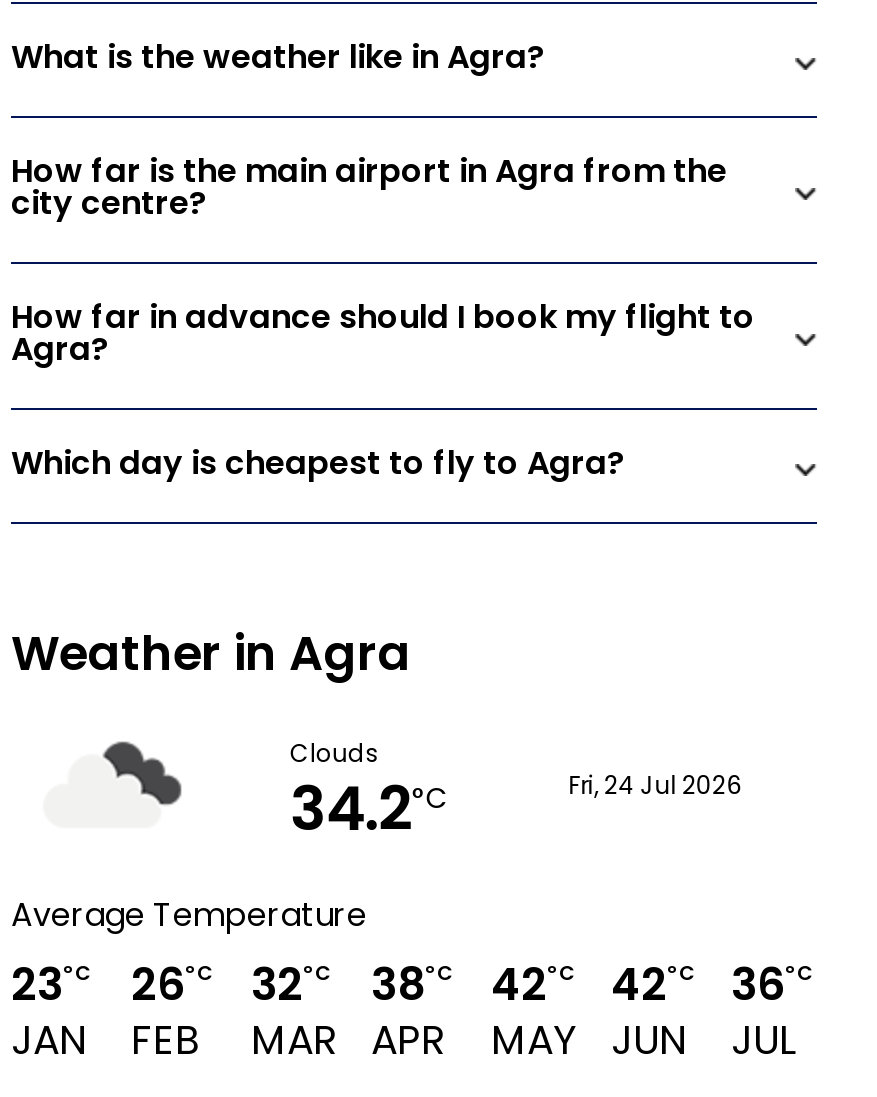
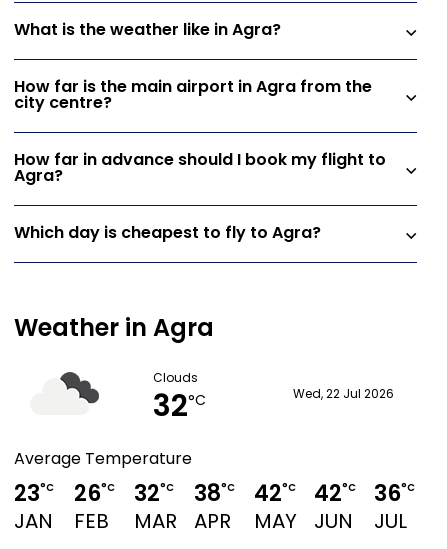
[290,764,448,866] 34.2°C -> [153,383,206,434] 32°C
[568,768,742,808] Fri, 24 Jul 2026 -> [293,385,394,405] Wed, 22 Jul 2026

